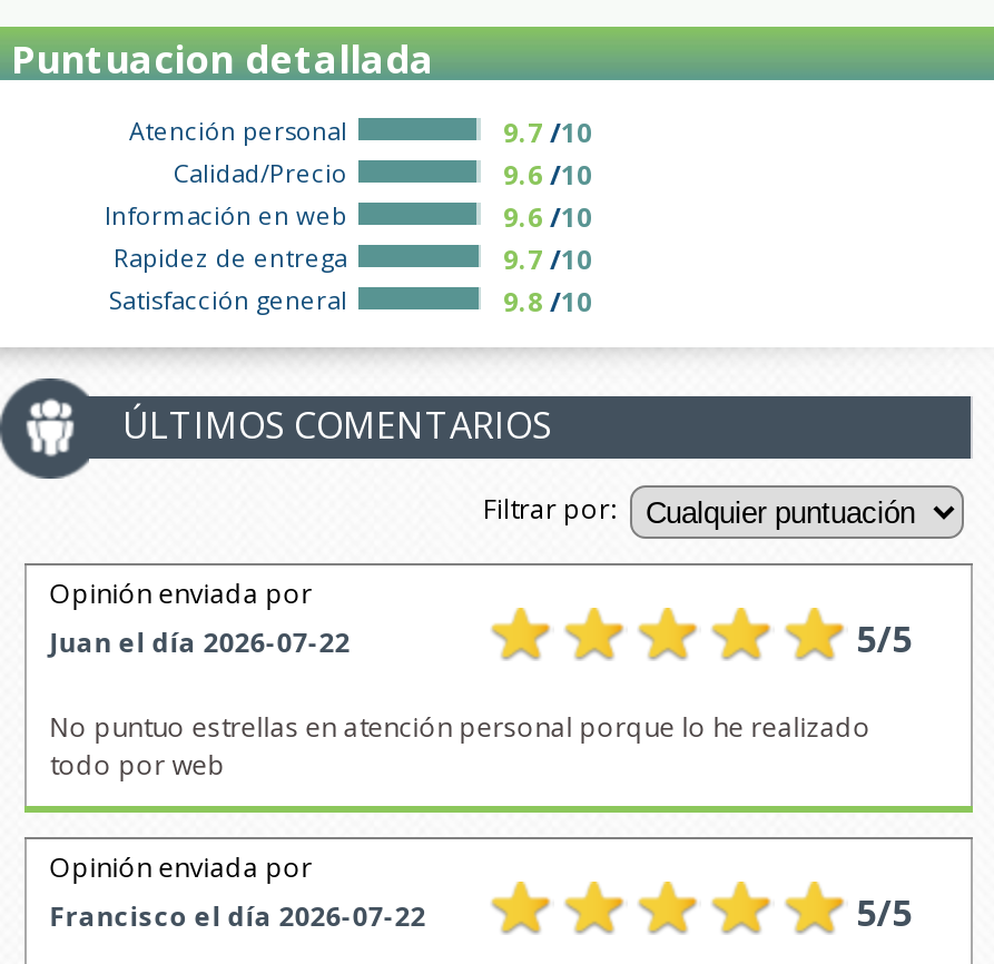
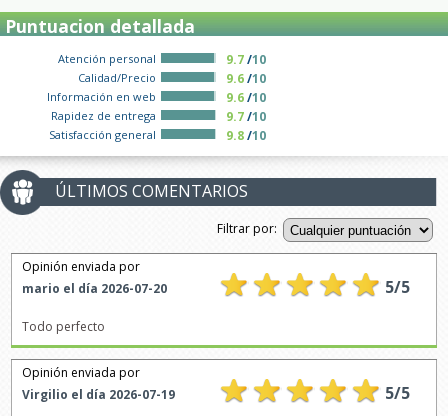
[49,623,350,661] Juan el día 2026-07-22 -> [22,280,167,297] mario el día 2026-07-20
[49,708,871,784] No puntuo estrellas en atención personal porque lo he realizado | todo por web -> [22,318,105,335] Todo perfecto
[49,897,426,935] Francisco el día 2026-07-22 -> [22,386,175,403] Virgilio el día 2026-07-19

